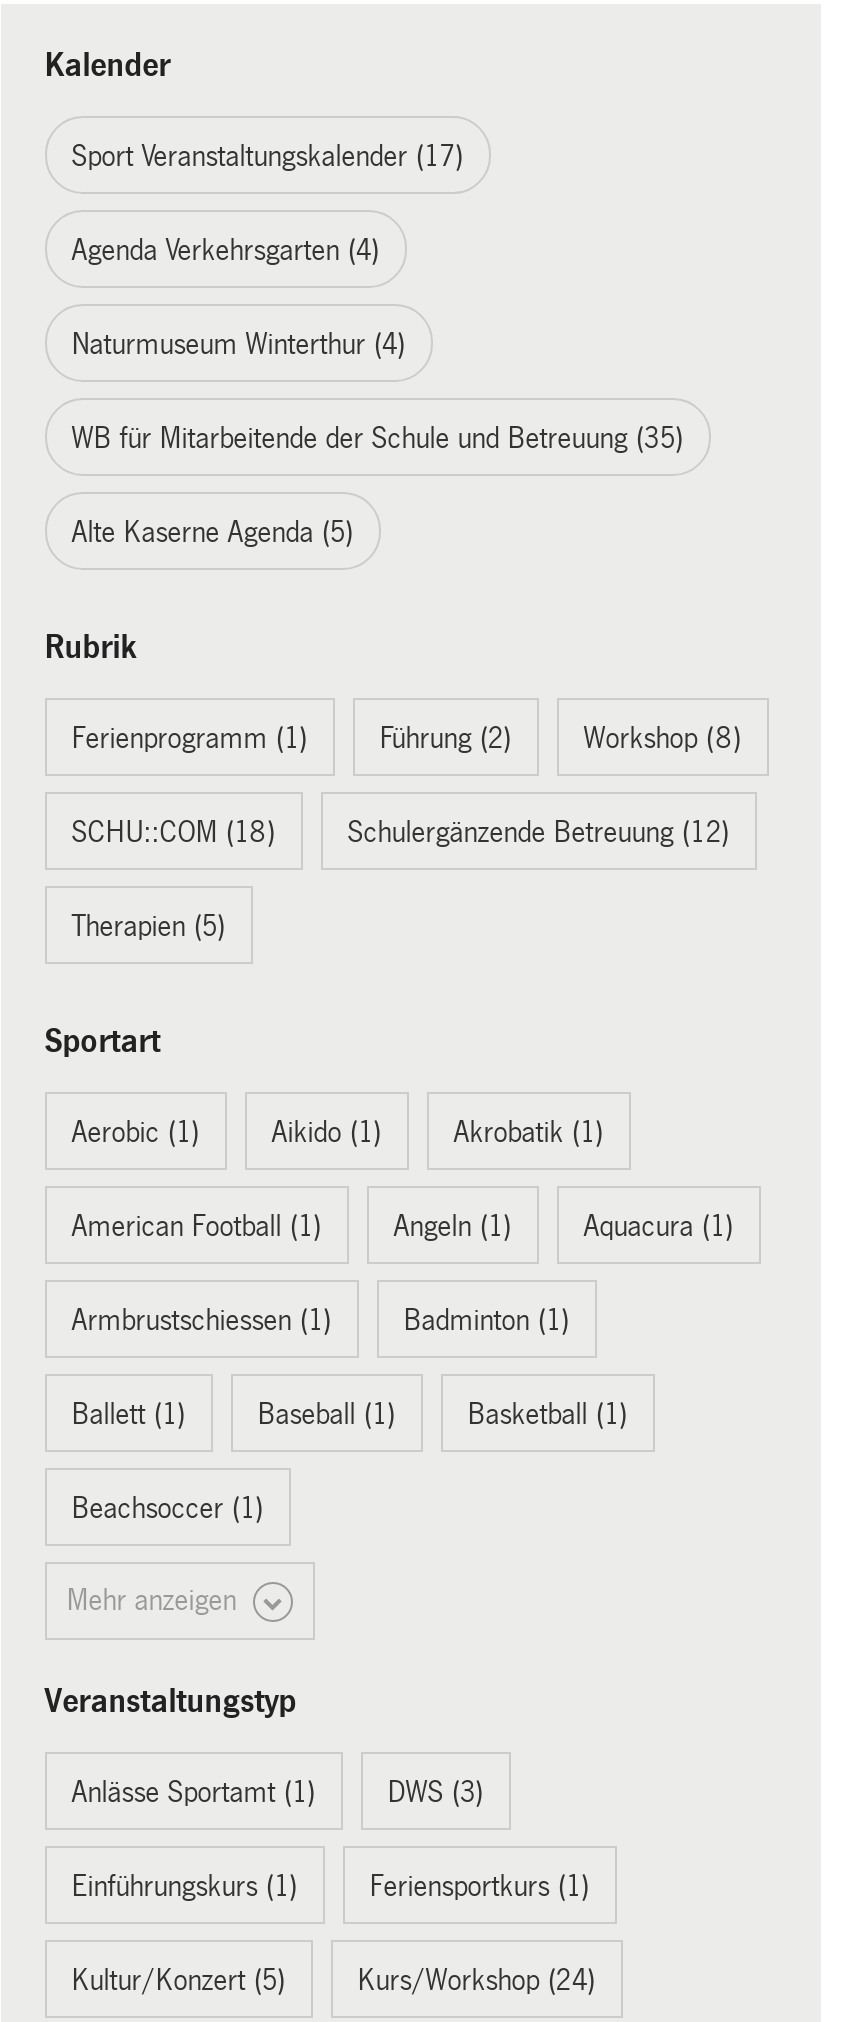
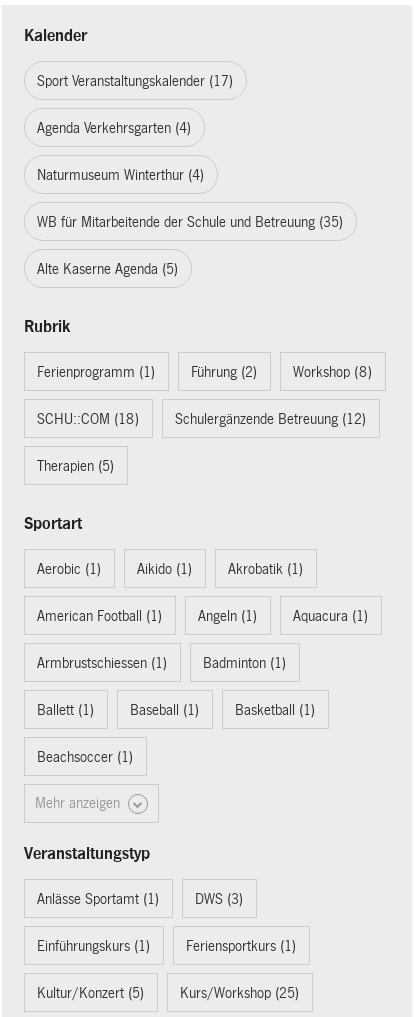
[357,1964,595,1996] Kurs/Workshop (24) -> [180,985,299,1001] Kurs/Workshop (25)

